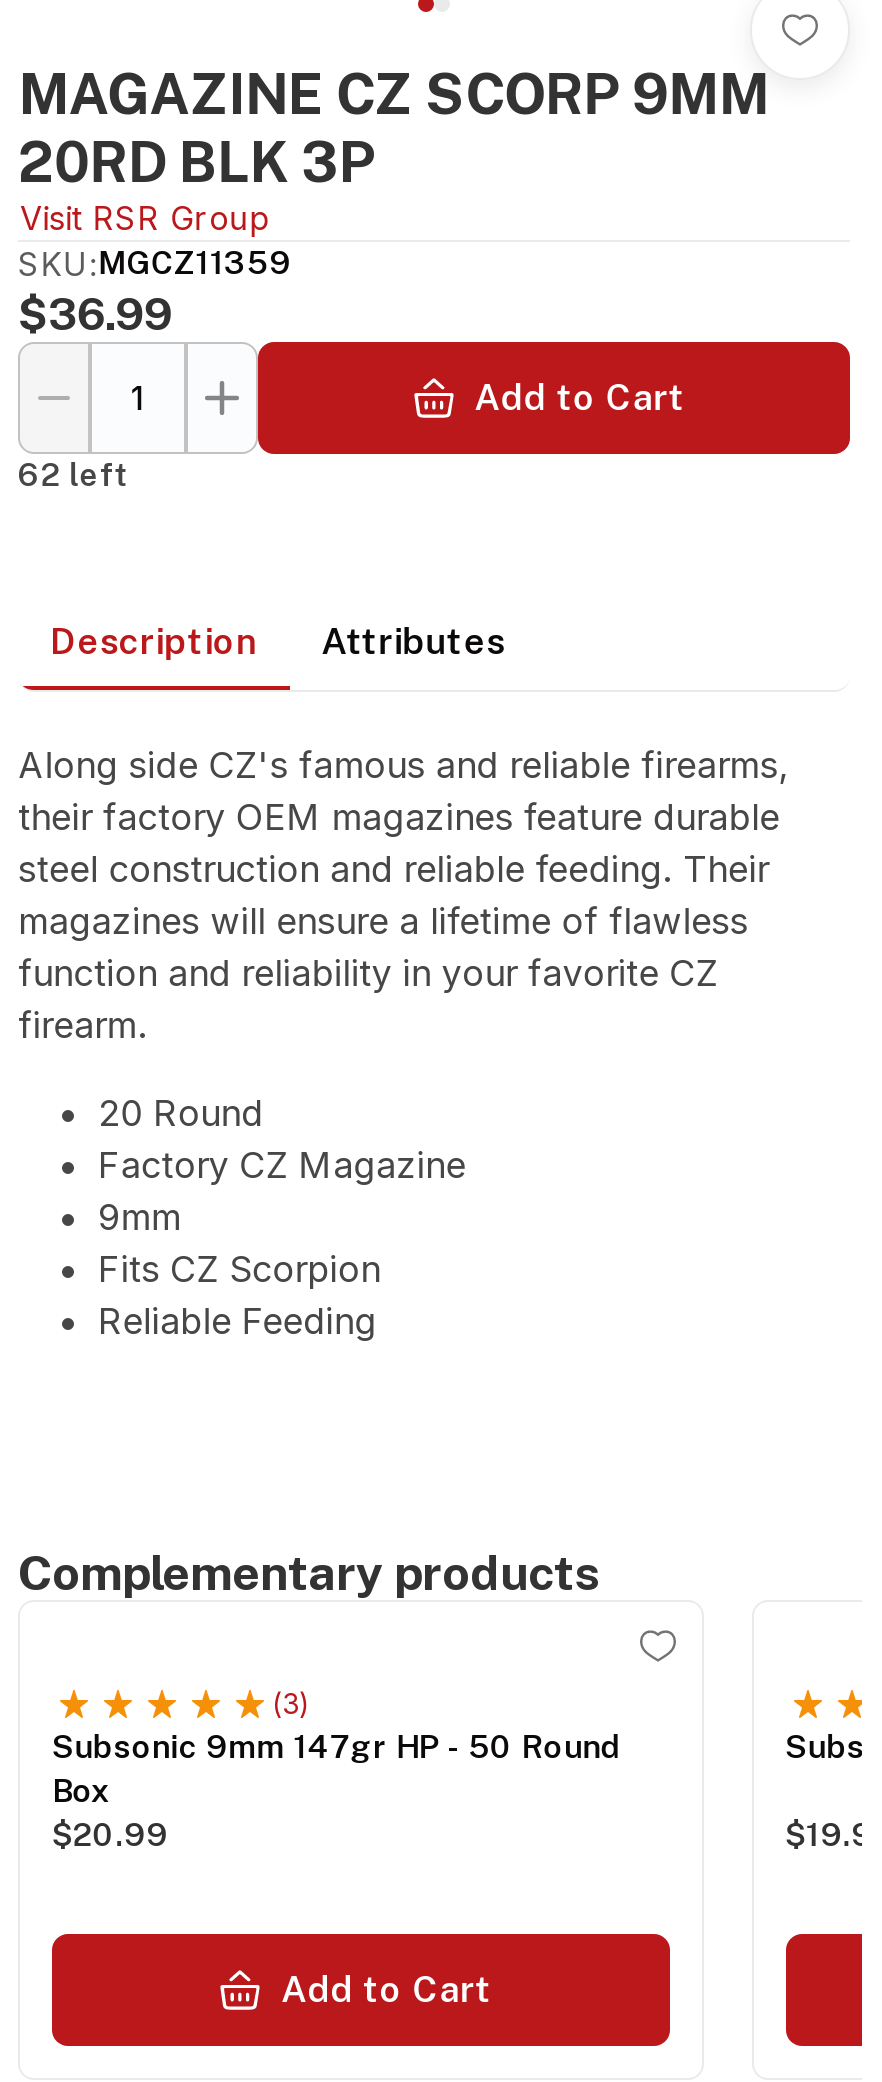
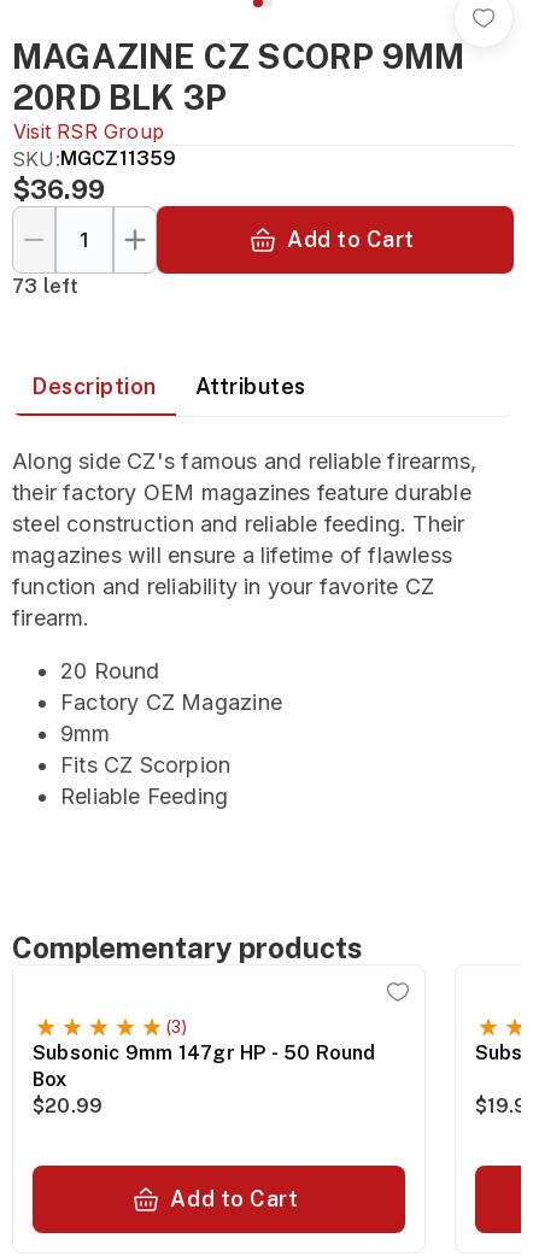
[18,456,129,494] 62 left -> [12,275,79,298] 73 left

